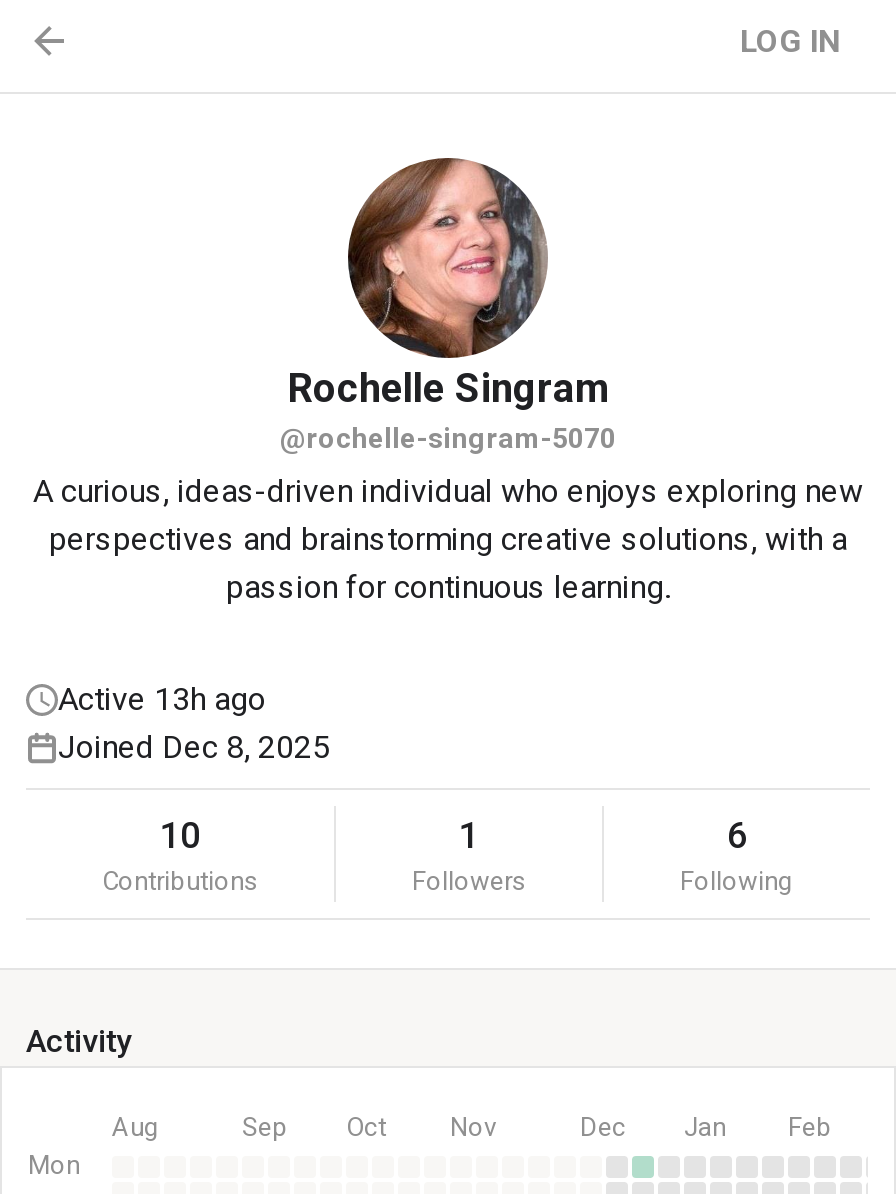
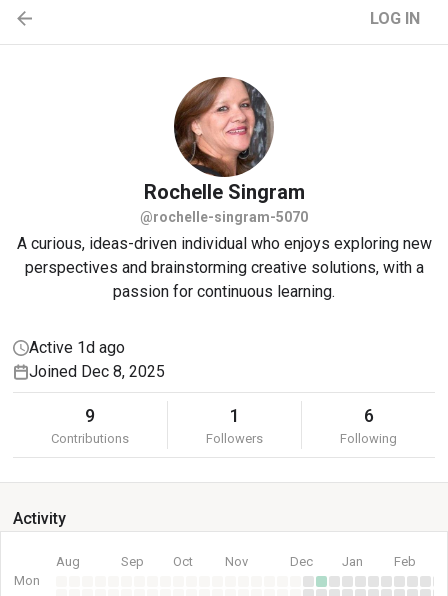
[58,680,266,718] Active 13h ago -> [29,338,125,357] Active 1d ago
[160,814,200,856] 10 -> [85,405,95,426] 9

